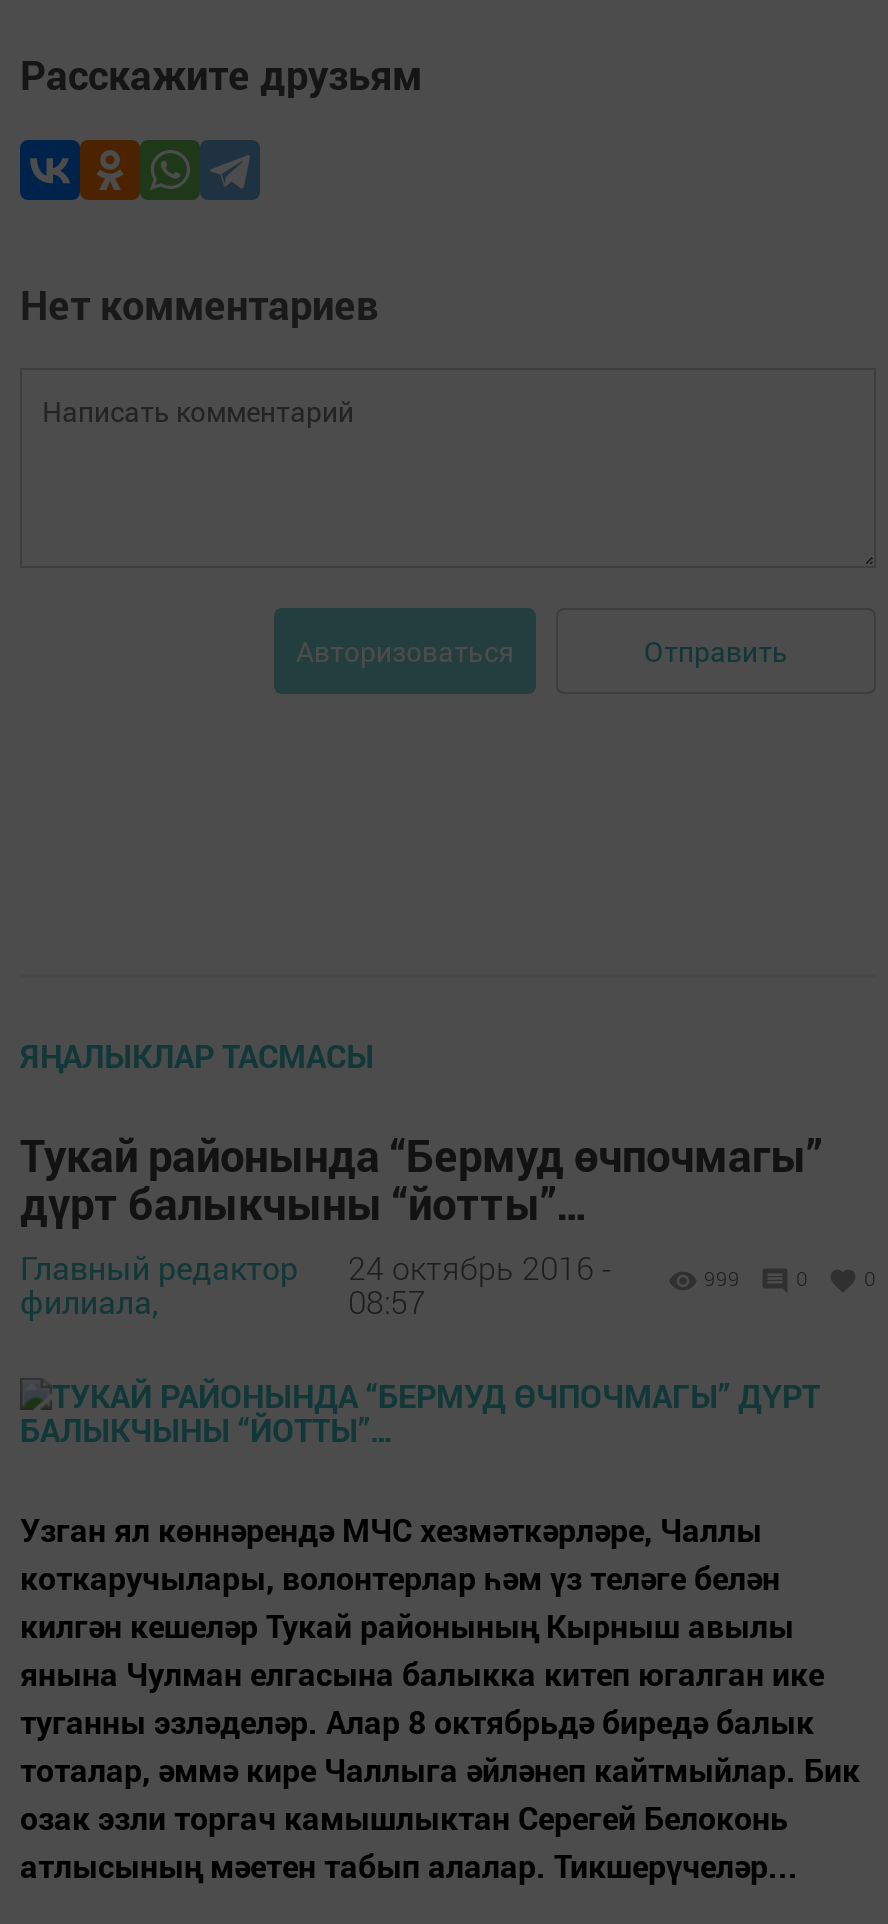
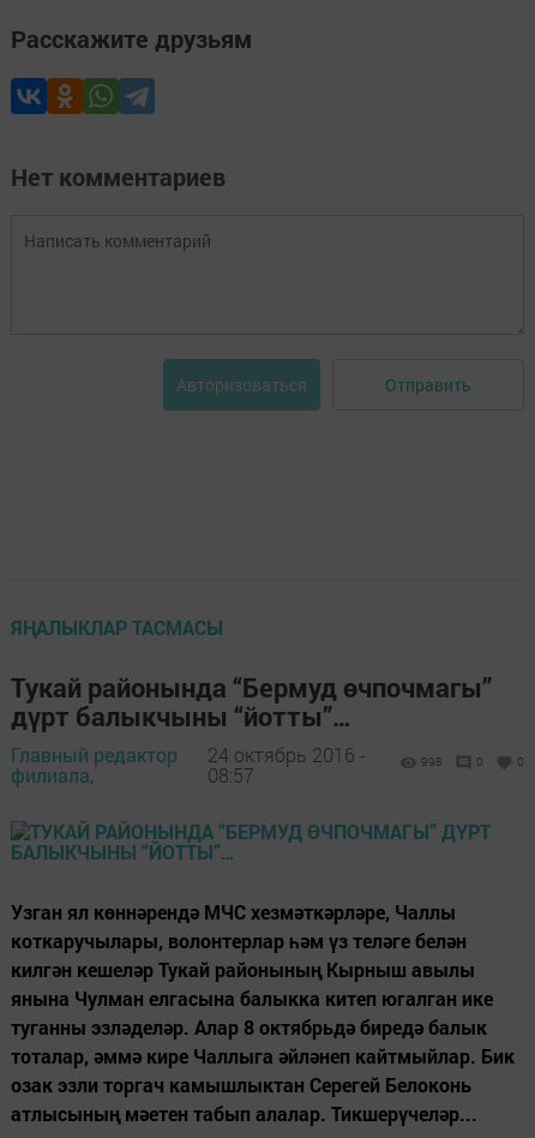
[704,1266,740,1292] 999 -> [421,754,443,770] 998

